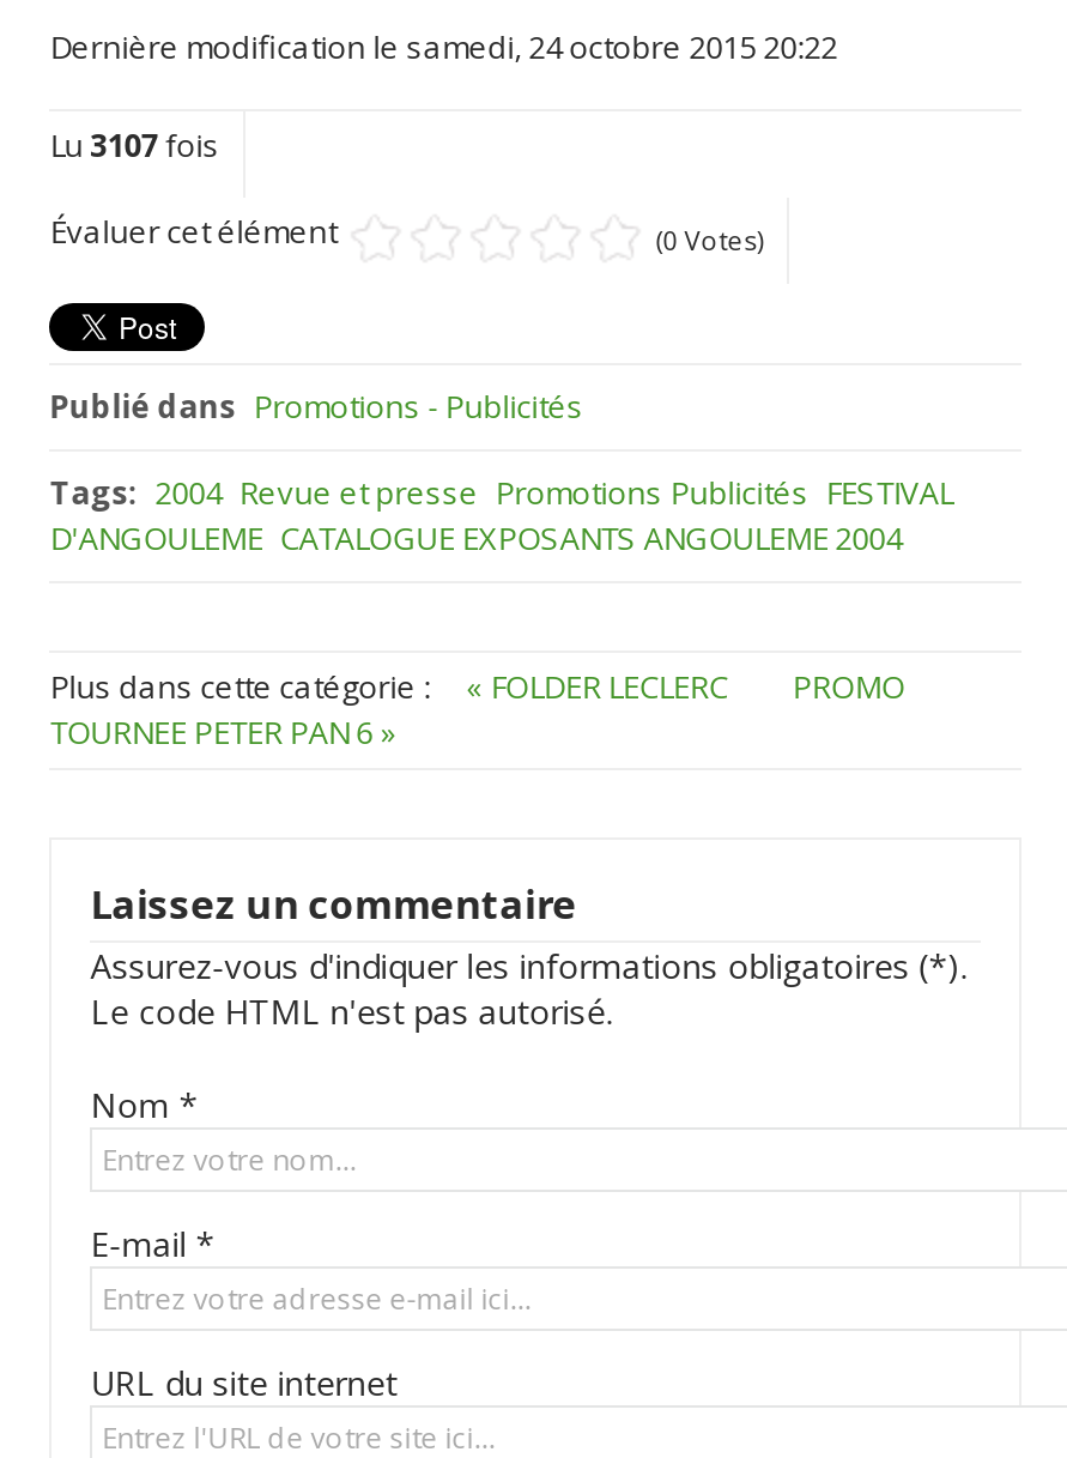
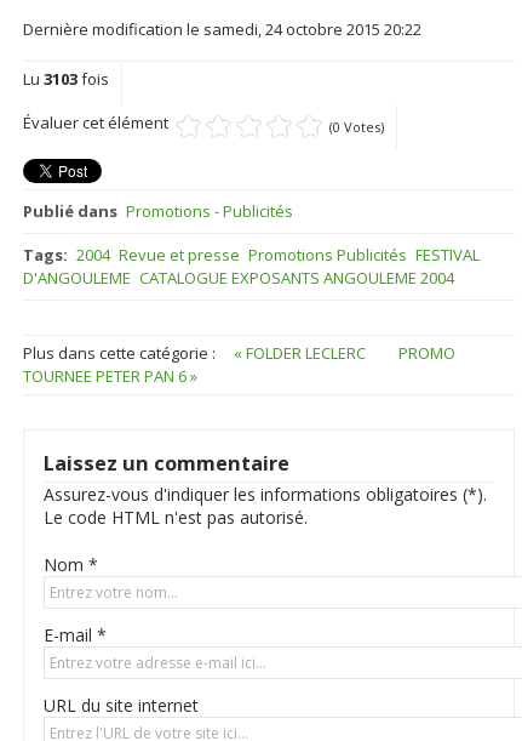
[50,124,220,167] Lu 3107fois -> [23,68,109,90] Lu 3103fois

